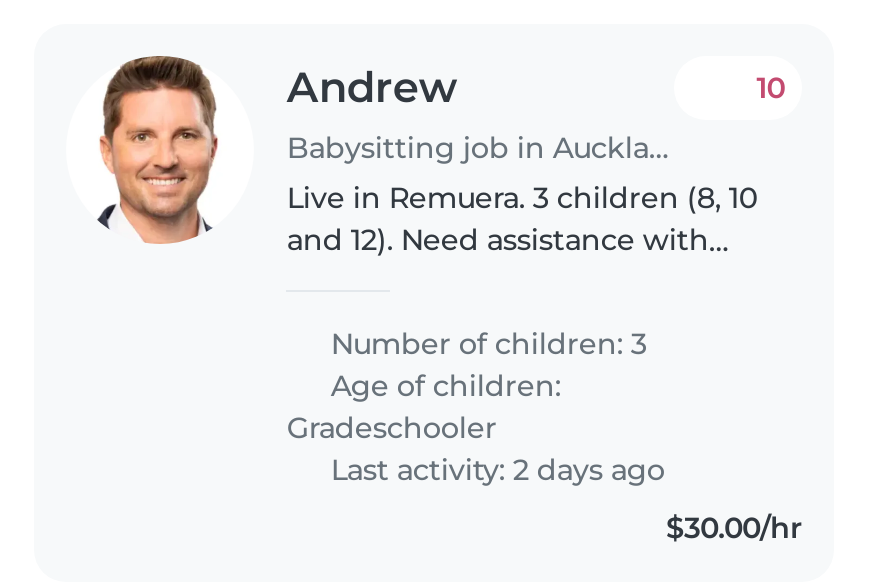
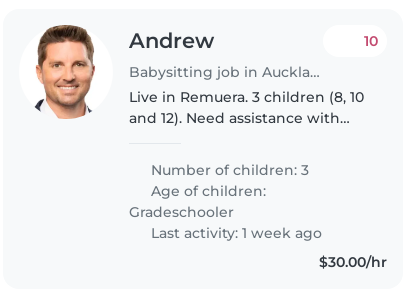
[323,453,665,489] Last activity: 2 days ago -> [147,224,322,242] Last activity: 1 week ago

